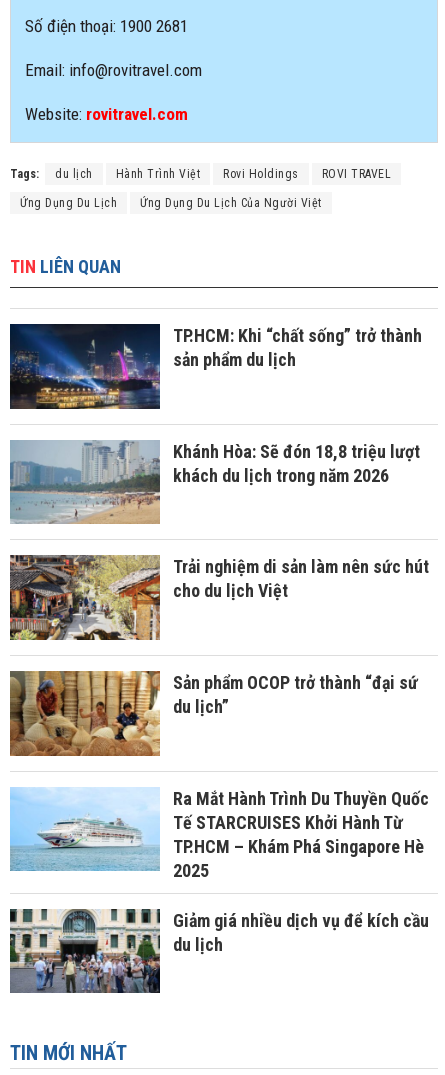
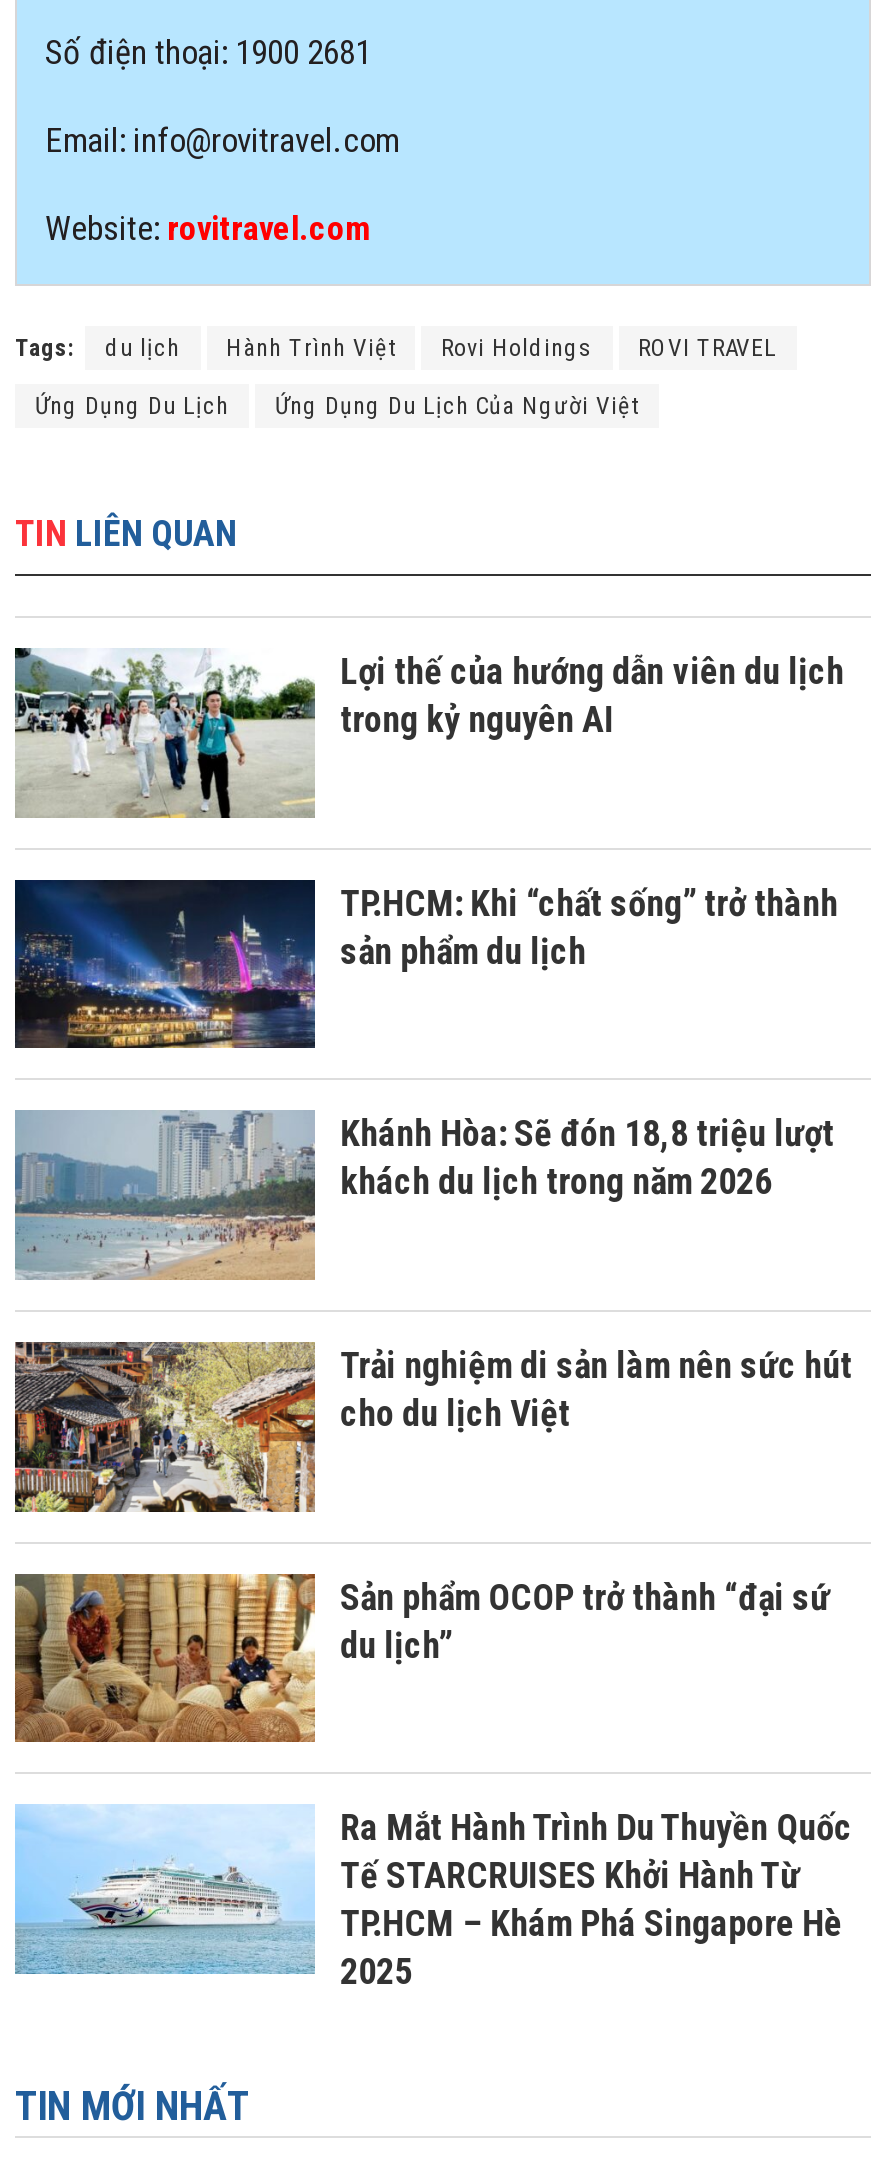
none -> [13,646,844,820] [image] | Lợi thế của hướng dẫn viên du lịch | trong kỷ nguyên AI
moved [9,323,429,881] -> [13,878,852,1993]: [image] | TP.HCM: Khi “chất sống” trở thành | sản phẩm du lịch | ... | TP.HCM – Khám Phá Singapore Hè | 2025
[9,908,429,994] [image] | Giảm giá nhiều dịch vụ để kích cầu | du lịch -> none

